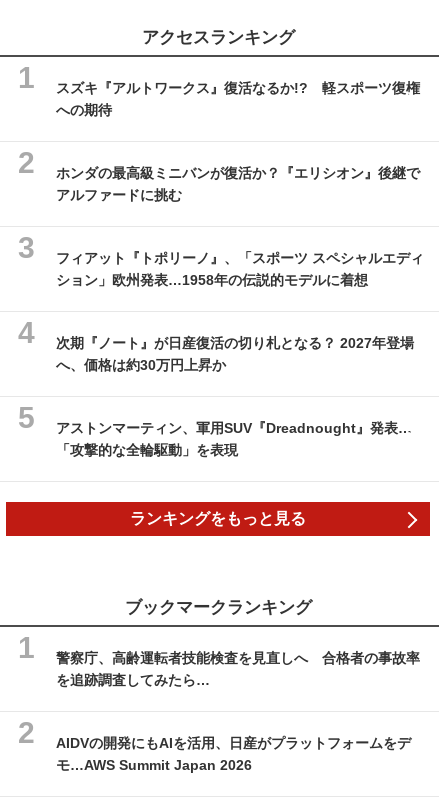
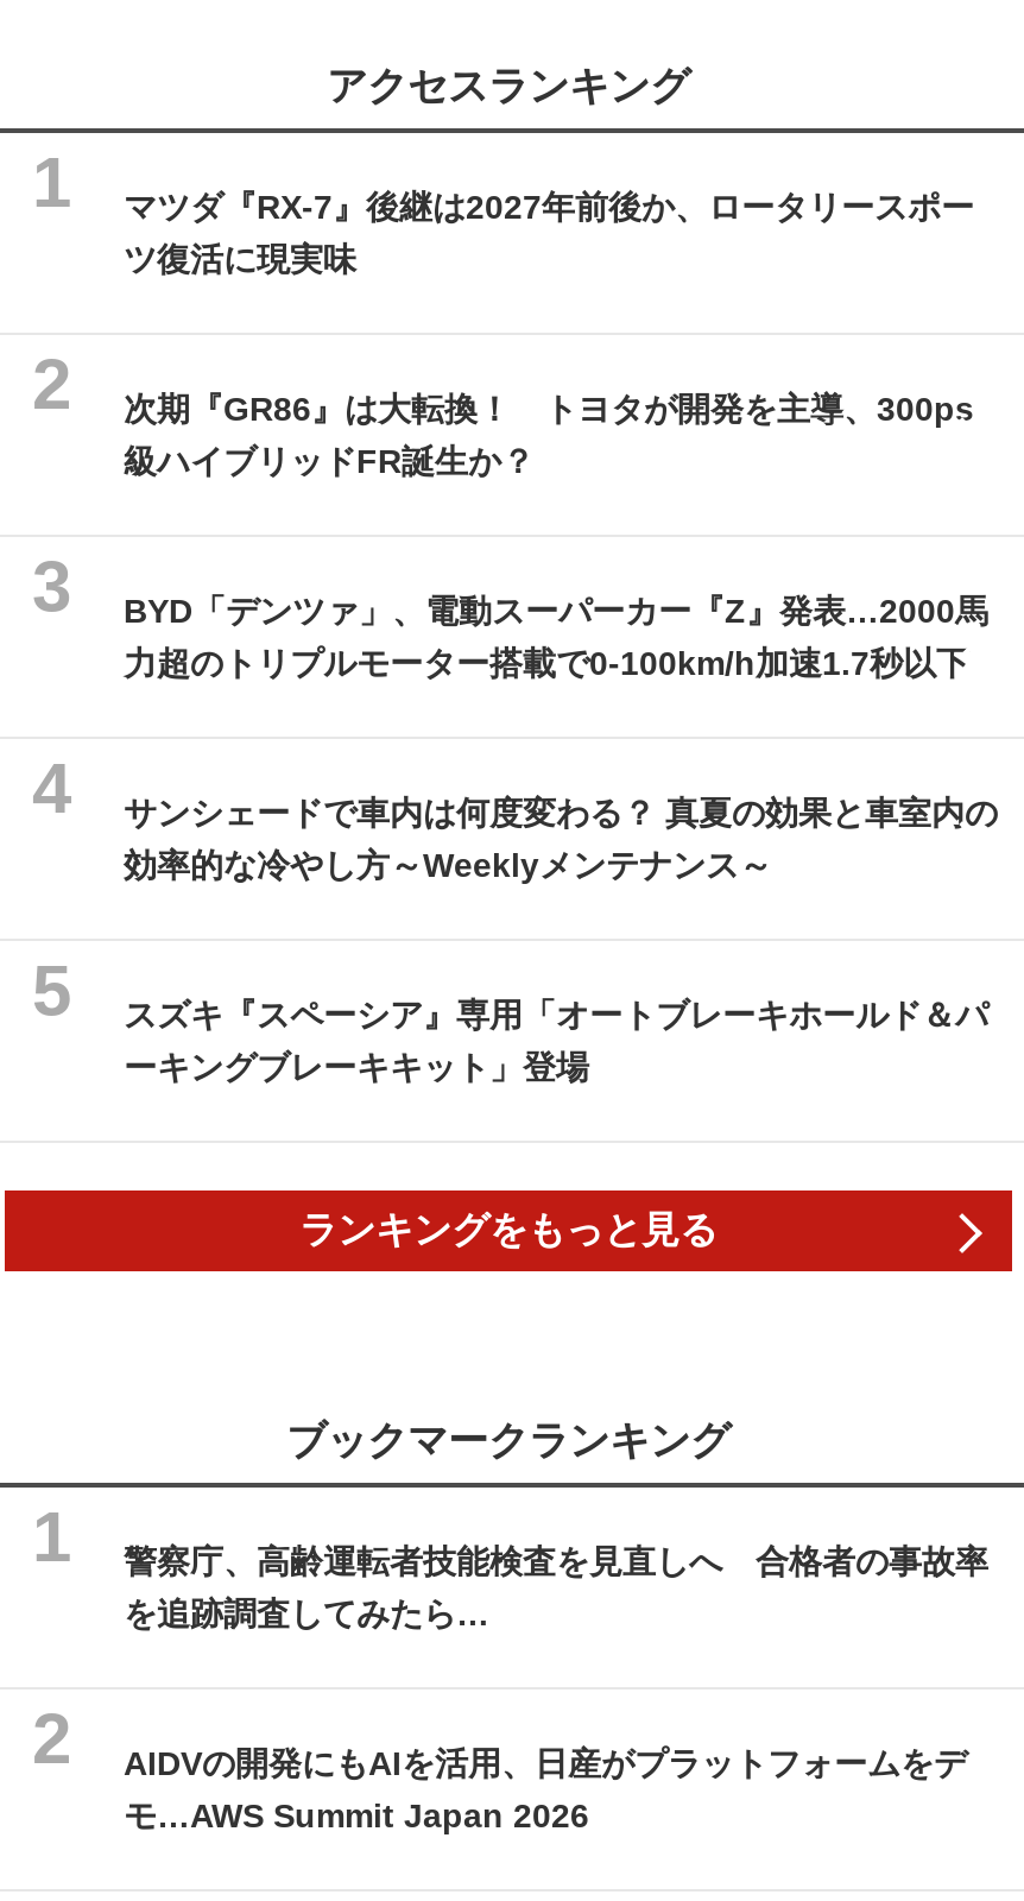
[56,80,420,118] スズキ『アルトワークス』復活なるか!? 軽スポーツ復権 | への期待 -> [124,188,974,278] マツダ『RX-7』後継は2027年前後か、ロータリースポー | ツ復活に現実味
[56,165,420,203] ホンダの最高級ミニバンが復活か？『エリシオン』後継で | アルファードに挑む -> [124,390,974,480] 次期『GR86』は大転換！ トヨタが開発を主導、300ps | 級ハイブリッドFR誕生か？
[56,250,424,288] フィアット『トポリーノ』、「スポーツ スペシャルエディ | ション」欧州発表…1958年の伝説的モデルに着想 -> [124,592,988,682] BYD「デンツァ」、電動スーパーカー『Z』発表…2000馬 | 力超のトリプルモーター搭載で0-100km/h加速1.7秒以下
[56,335,414,373] 次期『ノート』が日産復活の切り札となる？ 2027年登場 | へ、価格は約30万円上昇か -> [124,794,998,884] サンシェードで車内は何度変わる？ 真夏の効果と車室内の | 効率的な冷やし方～Weeklyメンテナンス～
[56,420,412,458] アストンマーティン、軍用SUV『Dreadnought』発表… | 「攻撃的な全輪駆動」を表現 -> [124,996,988,1086] スズキ『スペーシア』専用「オートブレーキホールド＆パ | ーキングブレーキキット」登場

